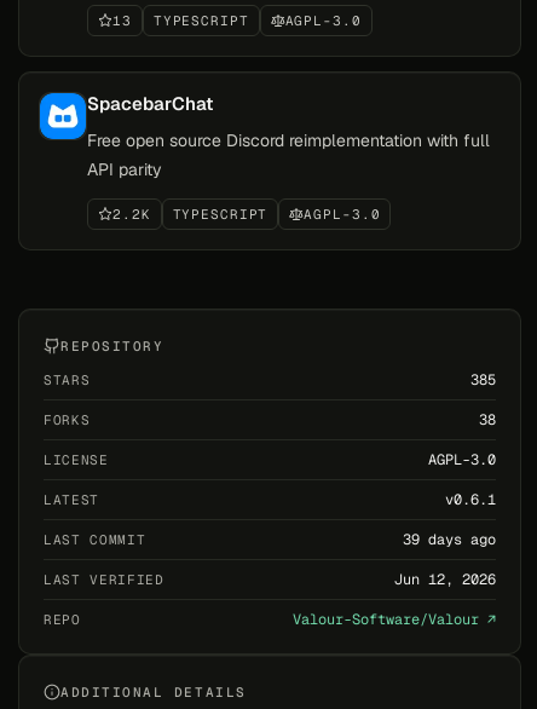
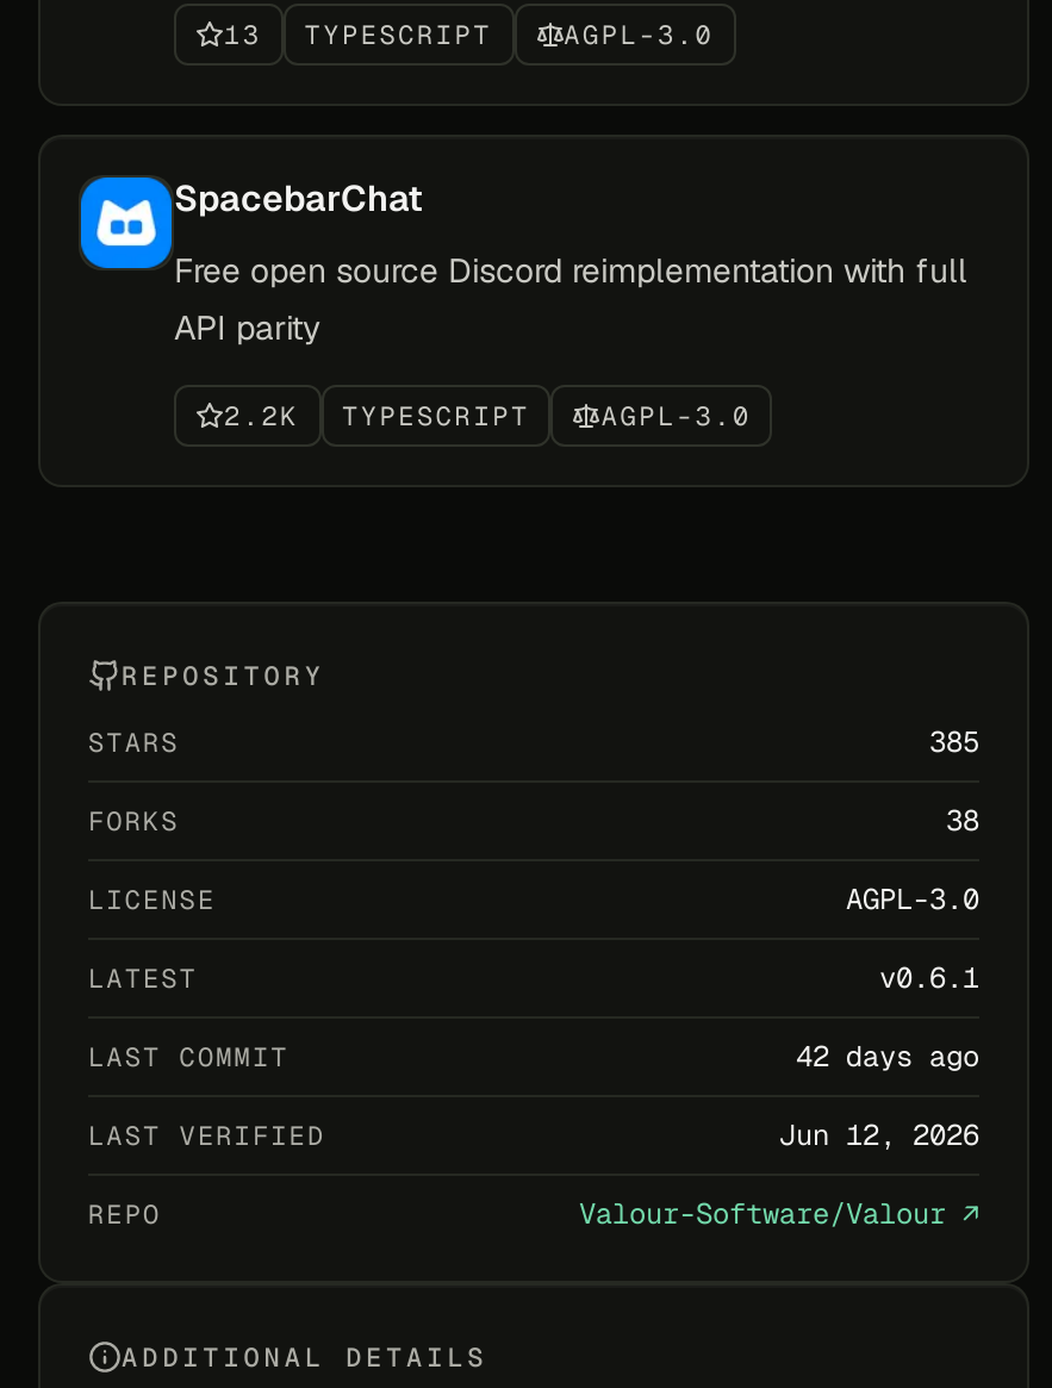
[403,530,496,549] 39 days ago -> [796,1038,979,1076] 42 days ago

